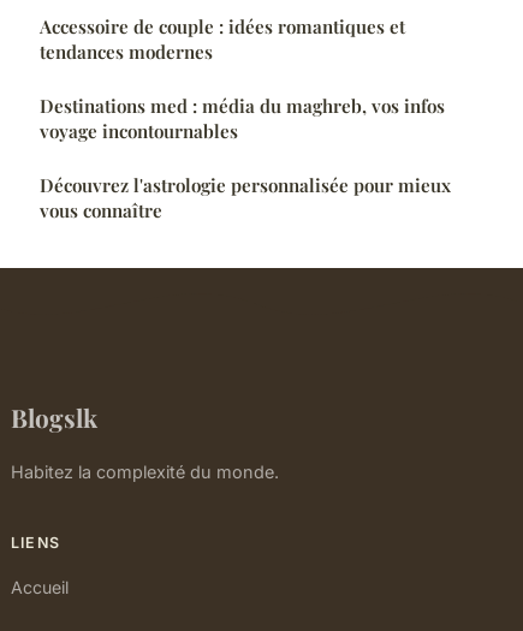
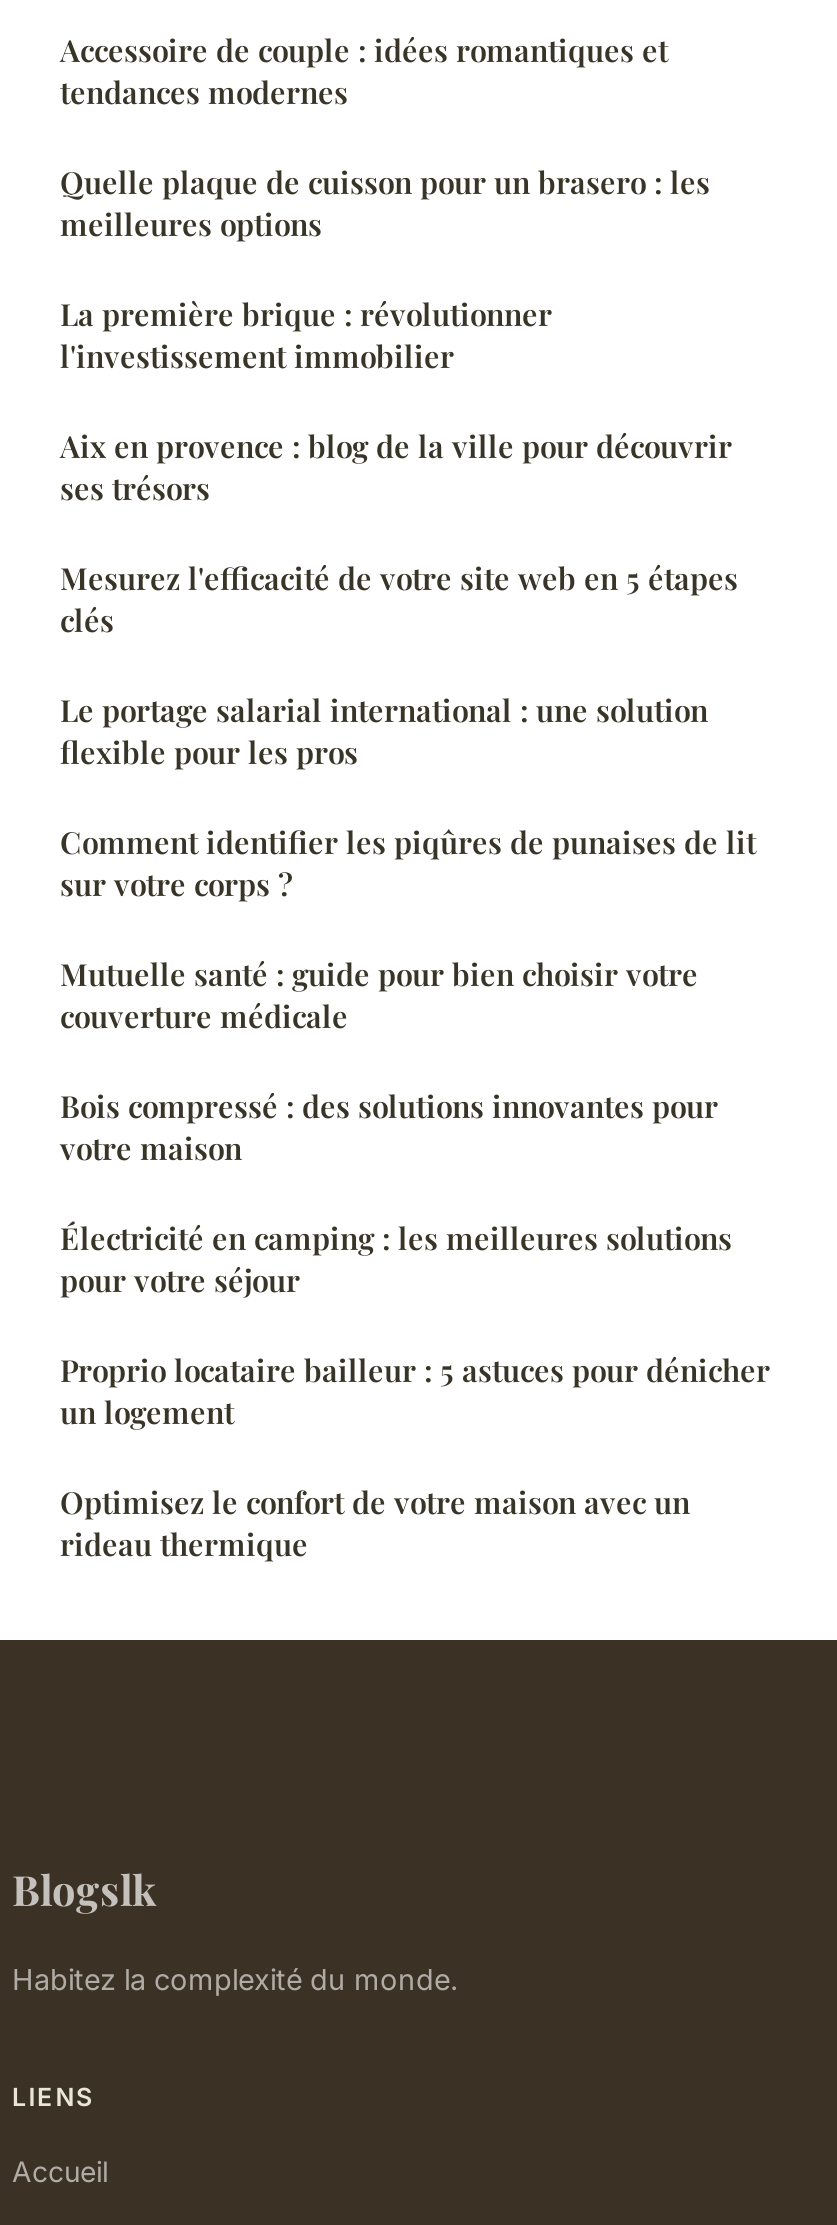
[40,94,451,223] Destinations med : média du maghreb, vos infos | voyage incontournables | Découvrez l'astrologie personnalisée pour mieux | vous connaître -> [60,162,770,1564] Quelle plaque de cuisson pour un brasero : les | meilleures options | La première brique : révolutionner | l'investissement immobilier | Aix en provence : blog de la ville pour découvrir | ses trésors | Mesurez l'efficacité de votre site web en 5 étapes | clés | Le portage salarial international : une solution | flexible pour les pros | Comment identifier les piqûres de punaises de lit | sur votre corps ? | Mutuelle santé : guide pour bien choisir votre | couverture médicale | Bois compressé : des solutions innovantes pour | votre maison | Électricité en camping : les meilleures solutions | pour votre séjour | Proprio locataire bailleur : 5 astuces pour dénicher | un logement | Optimisez le confort de votre maison avec un | rideau thermique

